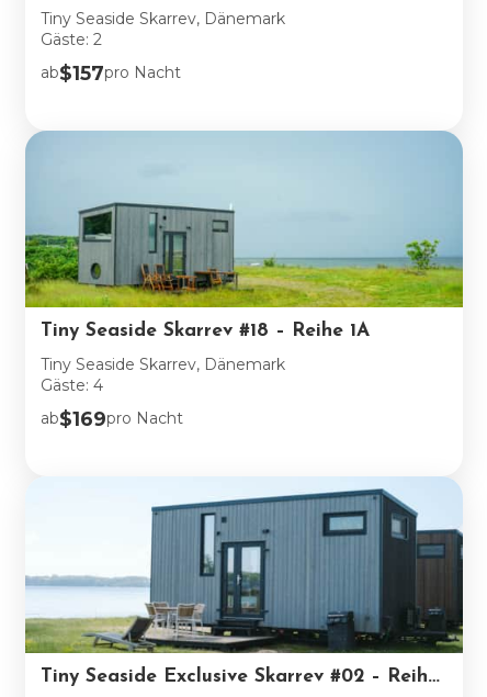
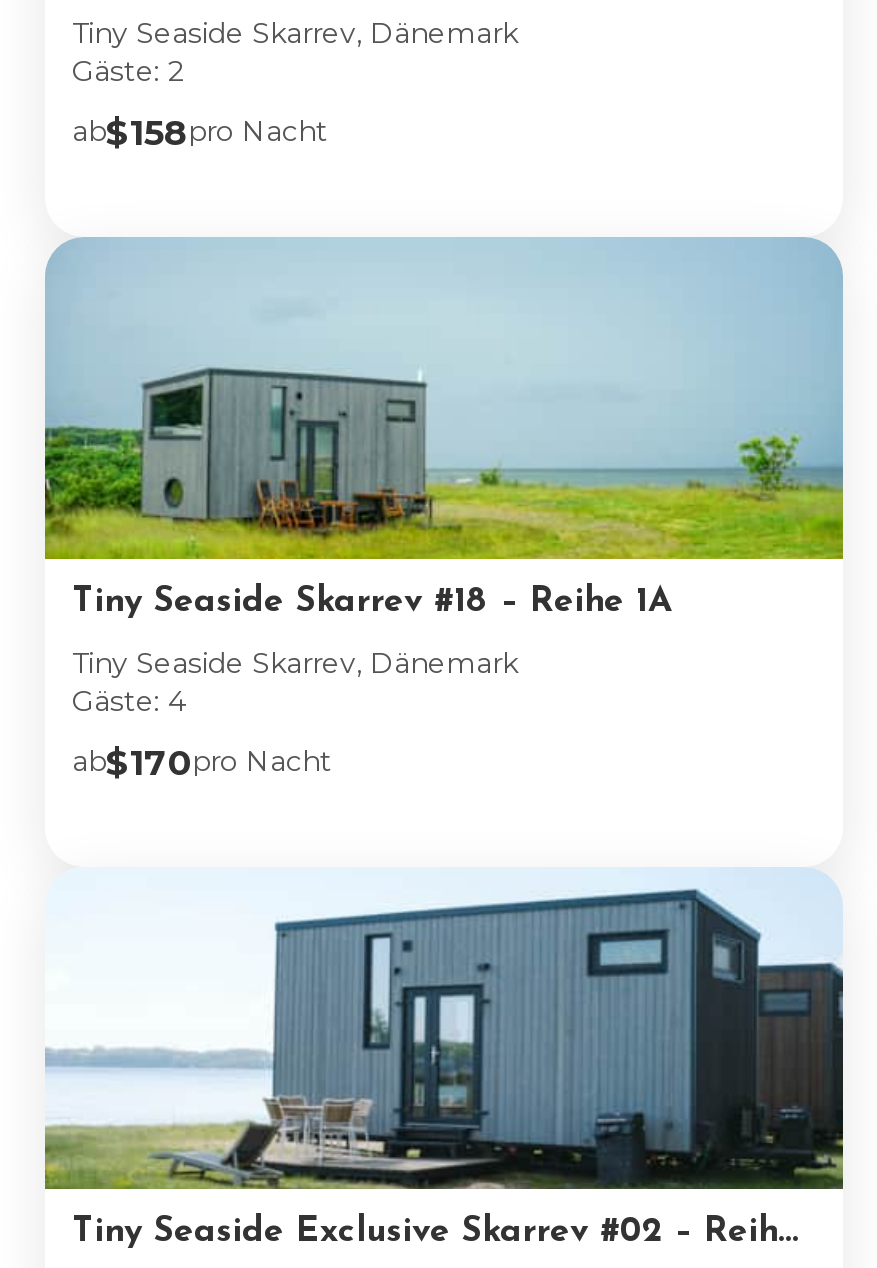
[40,61,180,84] ab$157pro Nacht -> [72,111,328,153] ab$158pro Nacht
[40,407,183,430] ab$169pro Nacht -> [72,741,332,783] ab$170pro Nacht

